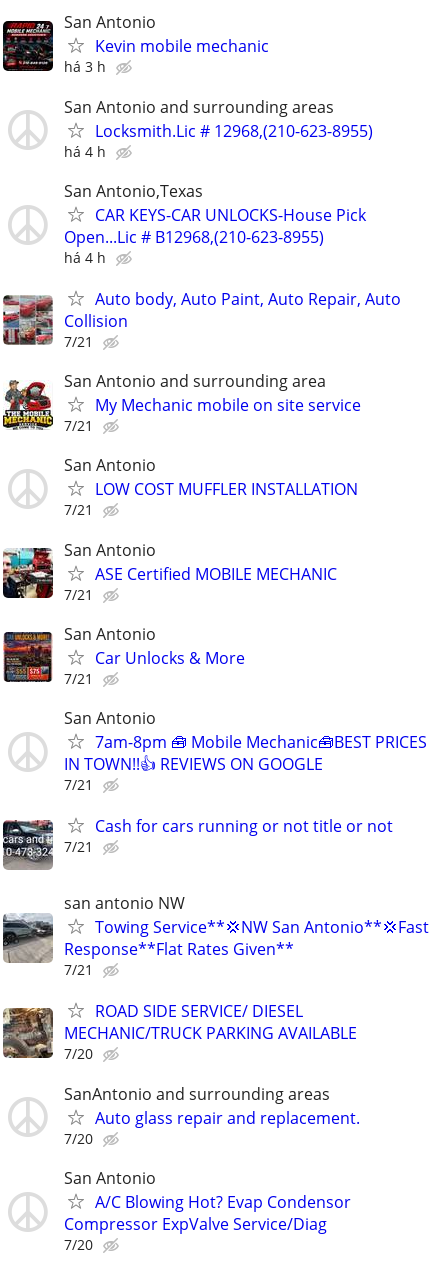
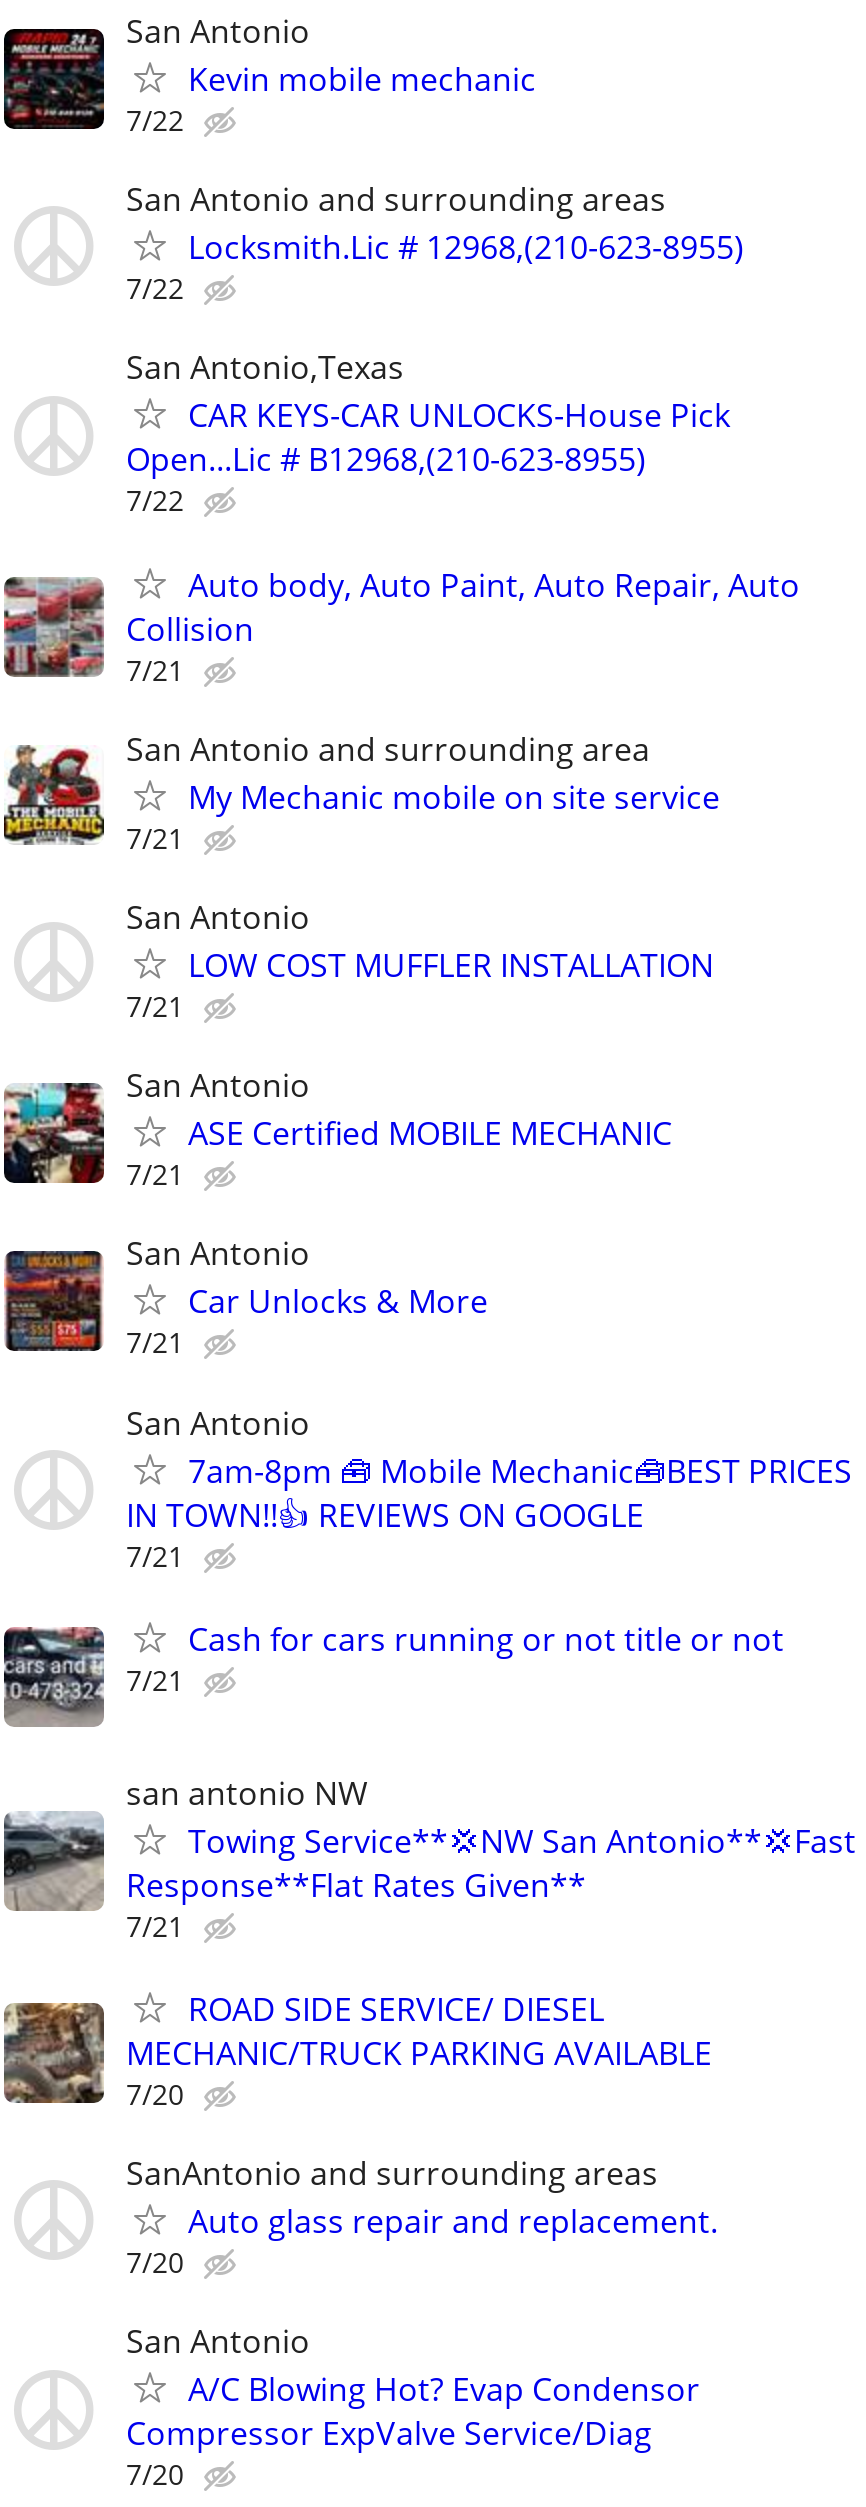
[64,57,106,76] há 3 h -> [126,101,184,139] 7/22
[64,142,106,161] há 4 h -> [126,269,184,307] 7/22
[64,248,106,267] há 4 h -> [126,482,184,520] 7/22

